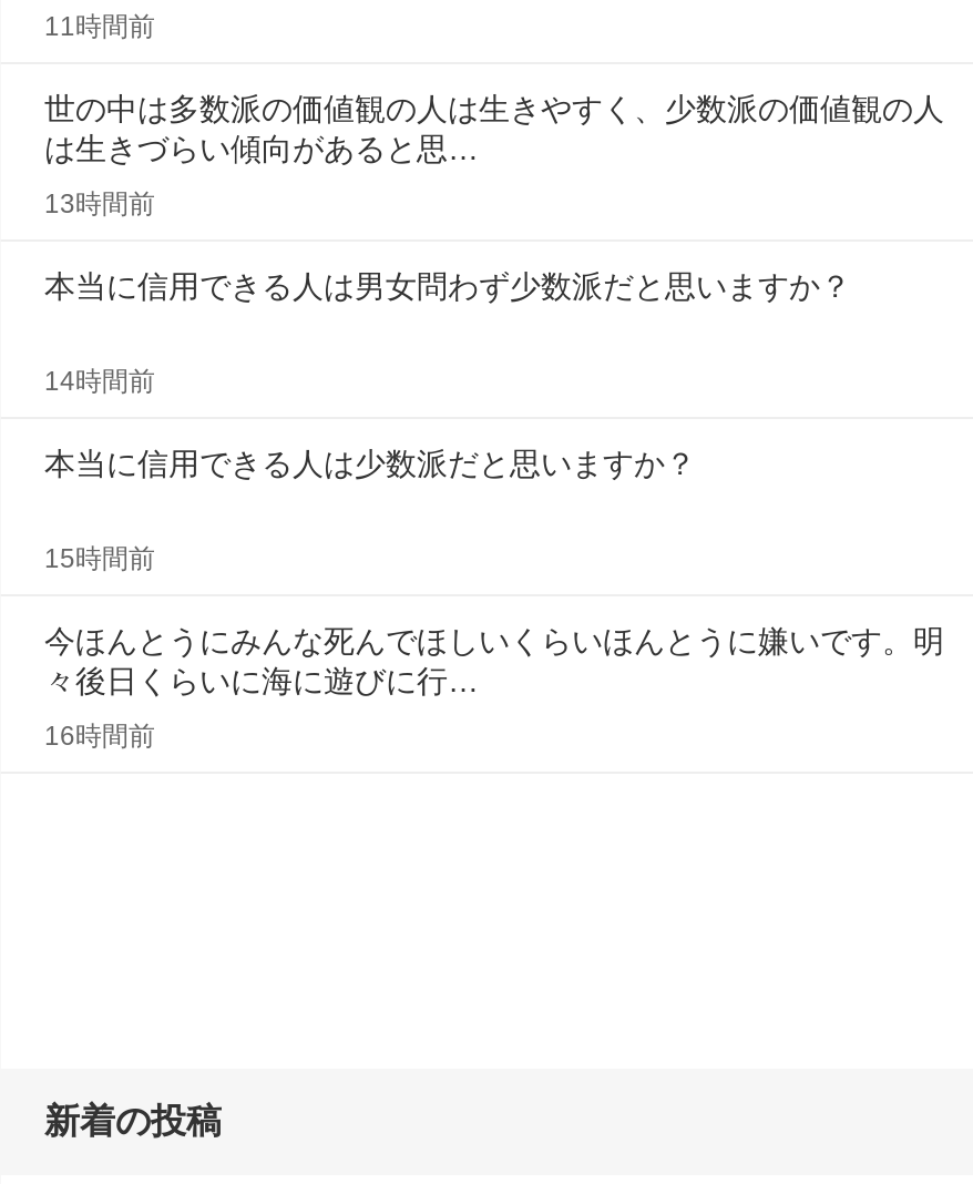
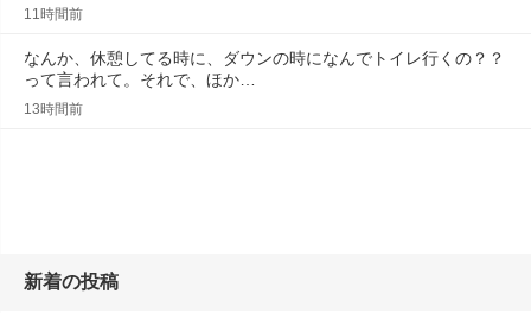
[44,91,944,166] 世の中は多数派の価値観の人は生きやすく、少数派の価値観の人 | は生きづらい傾向があると思… -> [24,49,505,89] なんか、休憩してる時に、ダウンの時になんでトイレ行くの？？ | って言われて。それで、ほか…
[44,268,944,752] 本当に信用できる人は男女問わず少数派だと思いますか？ | 14時間前 | 本当に信用できる人は少数派だと思いますか？ | 15時間前 | 今ほんとうにみんな死んでほしいくらいほんとうに嫌いです。明 | 々後日くらいに海に遊びに行… | 16時間前 -> none

